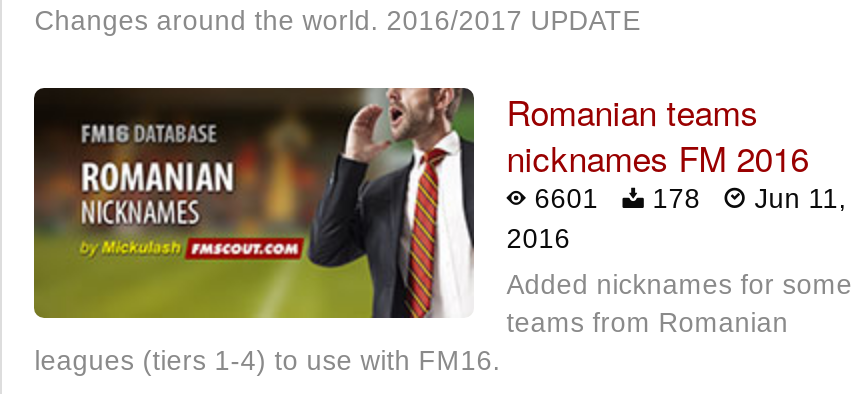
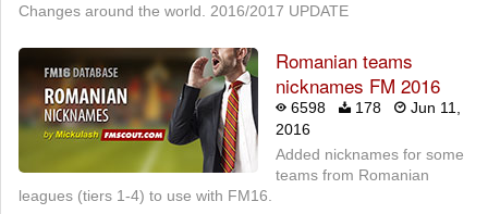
[526,183,846,213] 6601 178 Jun 11, -> [287,100,461,116] 6598 178 Jun 11,

